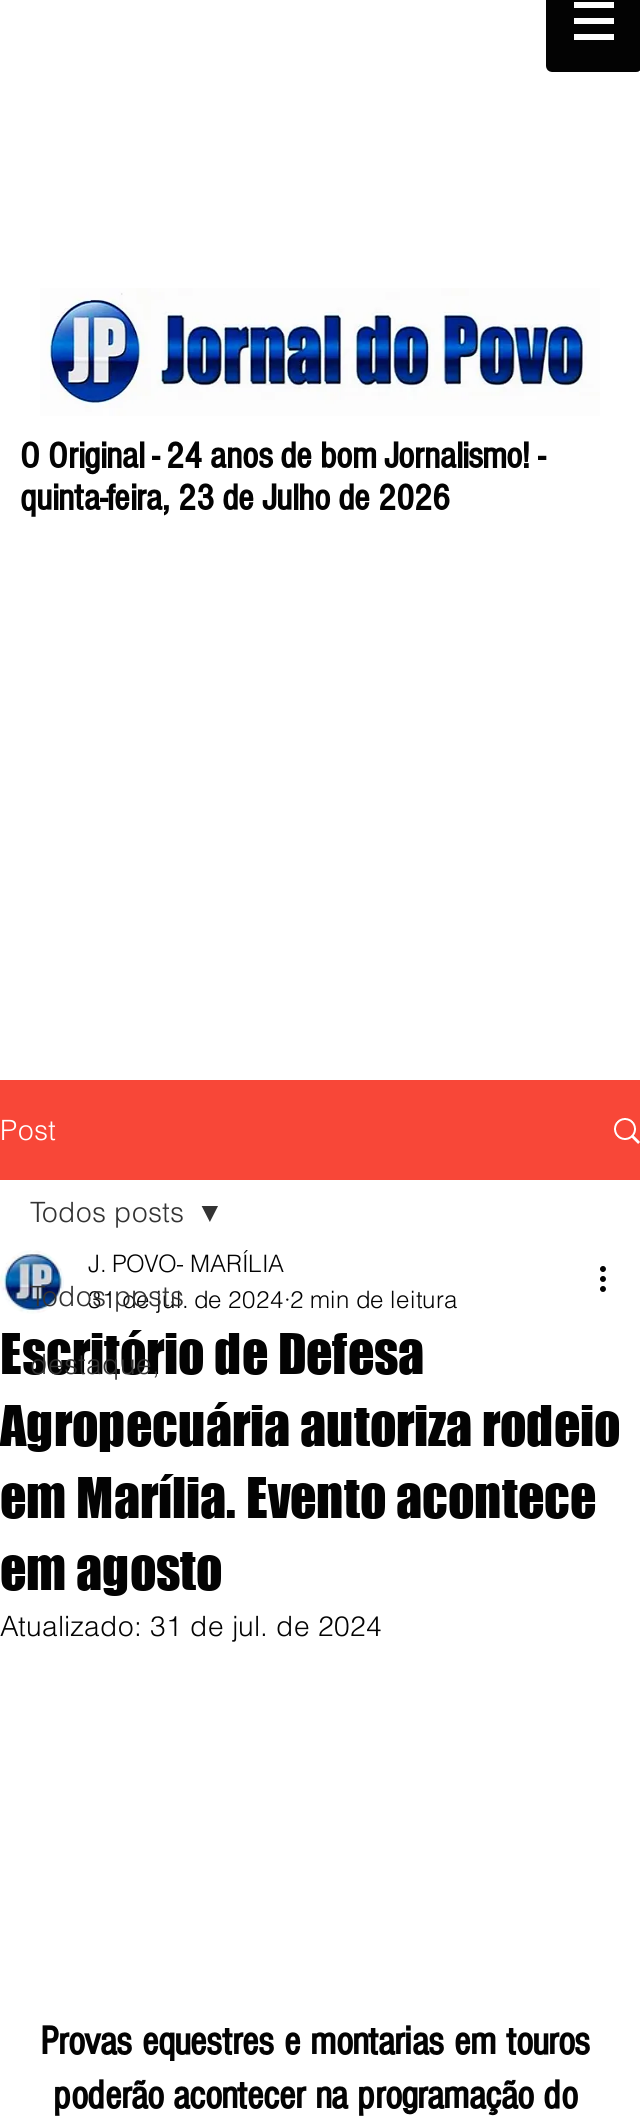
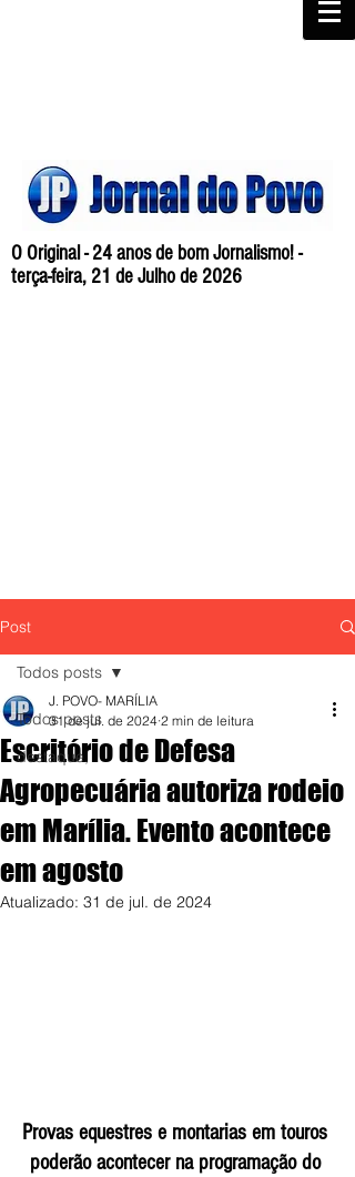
[20,478,450,520] quinta-feira, 23 de Julho de 2026 -> [11,265,242,288] terça-feira, 21 de Julho de 2026

